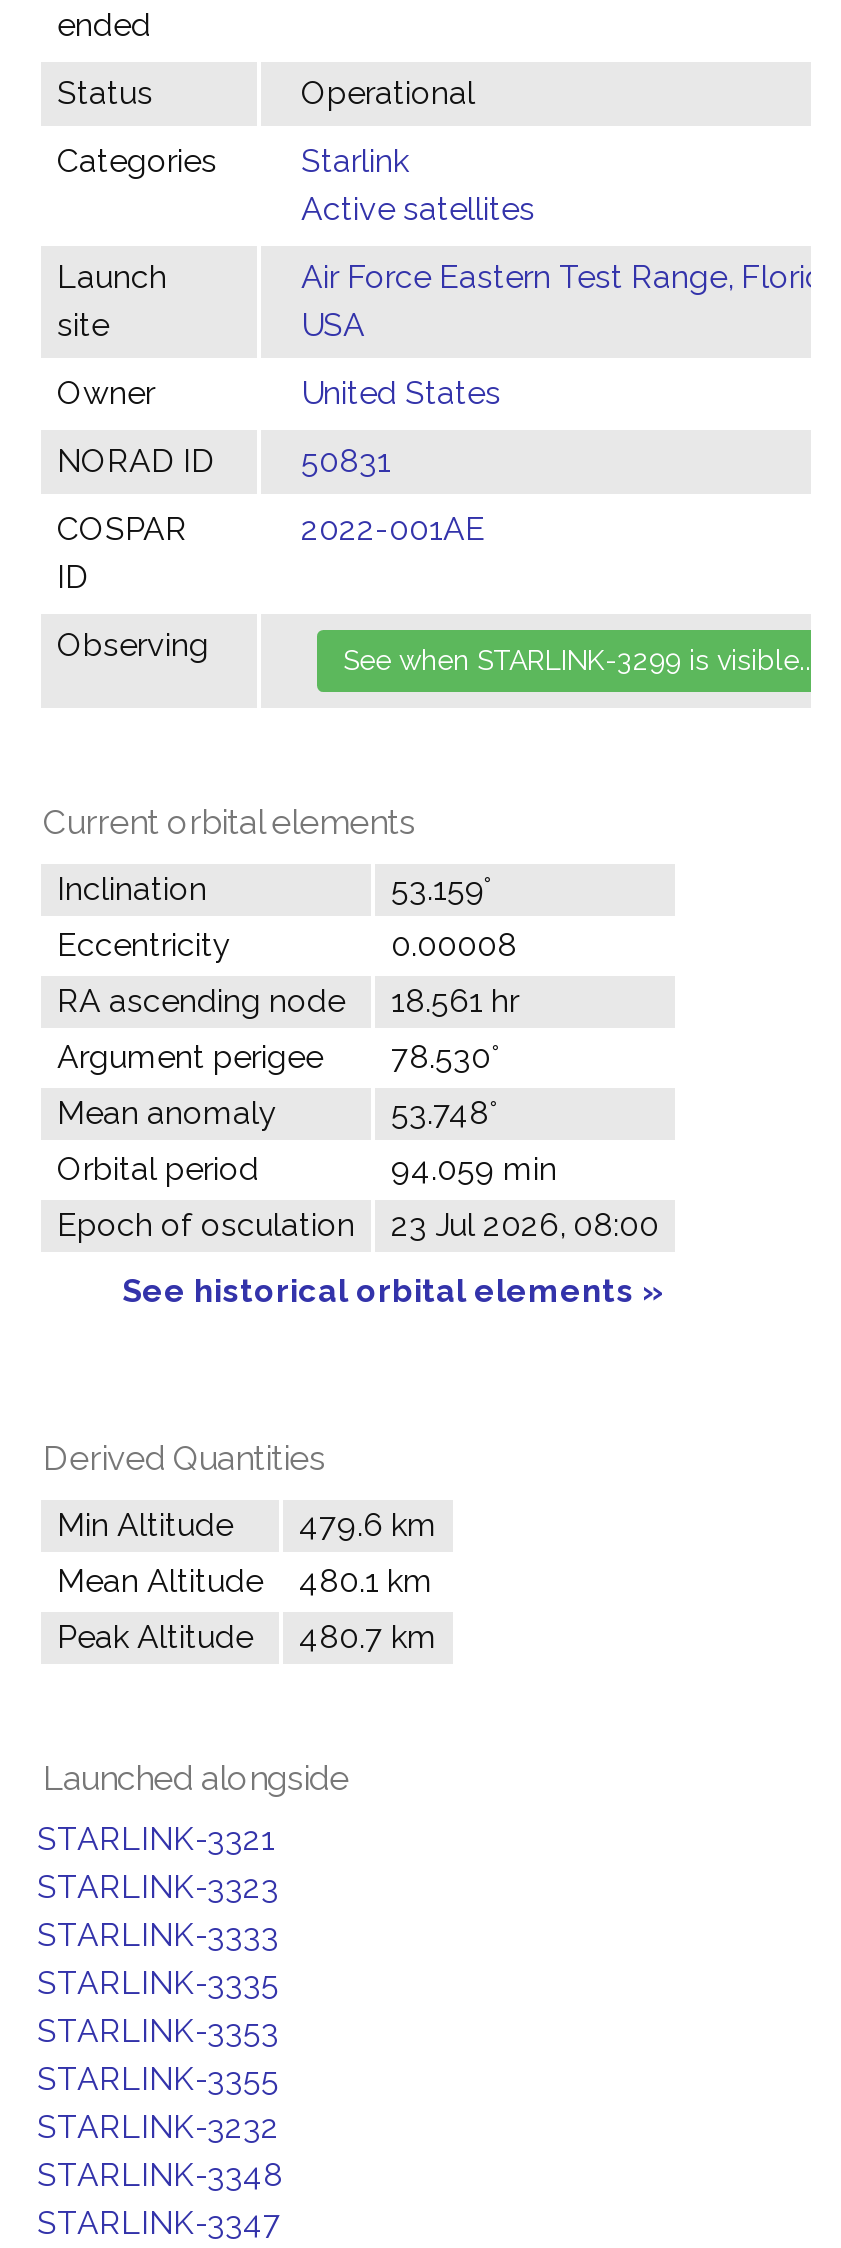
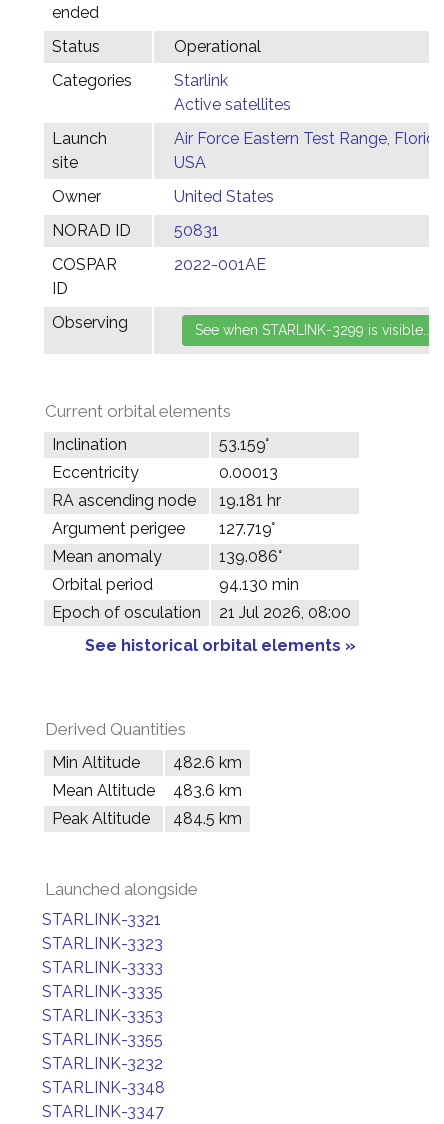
[391,926,517,964] 0.00008 -> [219,463,278,482] 0.00013
[57,982,519,1020] RA ascending node 18.561 hr -> [52,491,281,510] RA ascending node 19.181 hr
[57,1038,499,1076] Argument perigee 78.530° -> [52,519,275,538] Argument perigee 127.719°
[391,1094,497,1132] 53.748° -> [219,547,282,566] 139.086°
[391,1150,557,1188] 94.059 min -> [219,575,299,594] 94.130 min
[57,1206,659,1244] Epoch of osculation 23 Jul 2026, 08:00 -> [52,603,351,622] Epoch of osculation 21 Jul 2026, 08:00
[57,1506,437,1544] Min Altitude 479.6 km -> [52,753,242,772] Min Altitude 482.6 km
[57,1562,433,1600] Mean Altitude 480.1 km -> [52,781,242,800] Mean Altitude 483.6 km
[57,1618,437,1656] Peak Altitude 480.7 km -> [52,809,242,828] Peak Altitude 484.5 km

